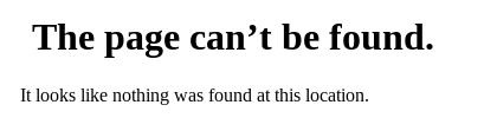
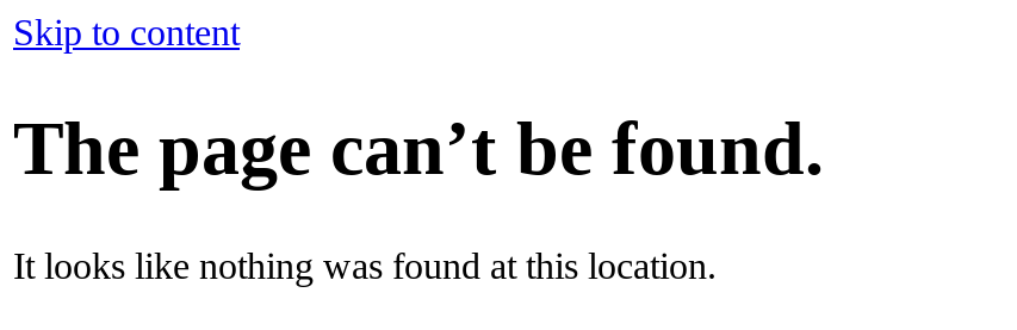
none -> [13,12,240,52] Skip to content

